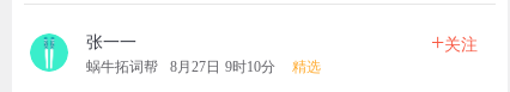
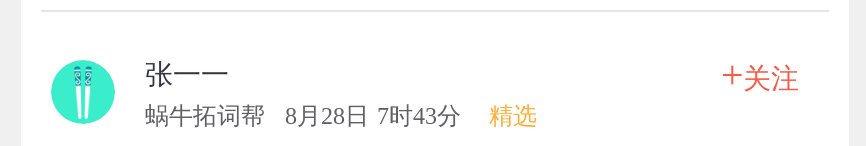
[86,59,321,75] 蜗牛拓词帮 8月27日 9时10分 精选 -> [145,102,537,130] 蜗牛拓词帮 8月28日 7时43分 精选

